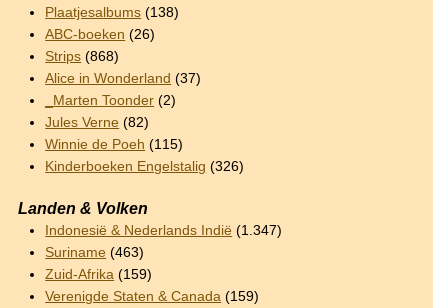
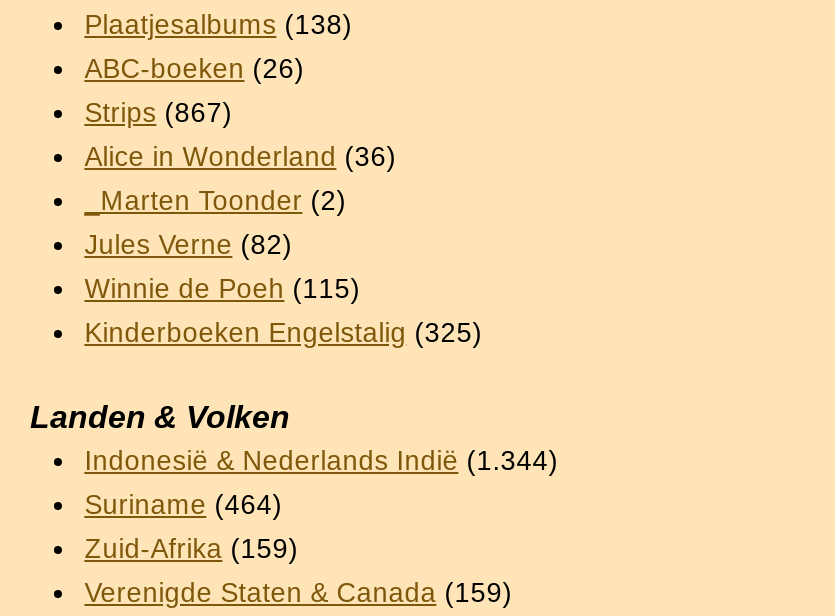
[45,49,119,64] Strips (868) -> [84,97,232,127] Strips (867)
[45,71,201,86] Alice in Wonderland (37) -> [84,141,396,171] Alice in Wonderland (36)
[45,159,244,174] Kinderboeken Engelstalig (326) -> [84,317,482,347] Kinderboeken Engelstalig (325)
[45,223,282,238] Indonesië & Nederlands Indië (1.347) -> [84,445,558,475] Indonesië & Nederlands Indië (1.344)
[45,245,144,260] Suriname (463) -> [84,489,282,519] Suriname (464)

